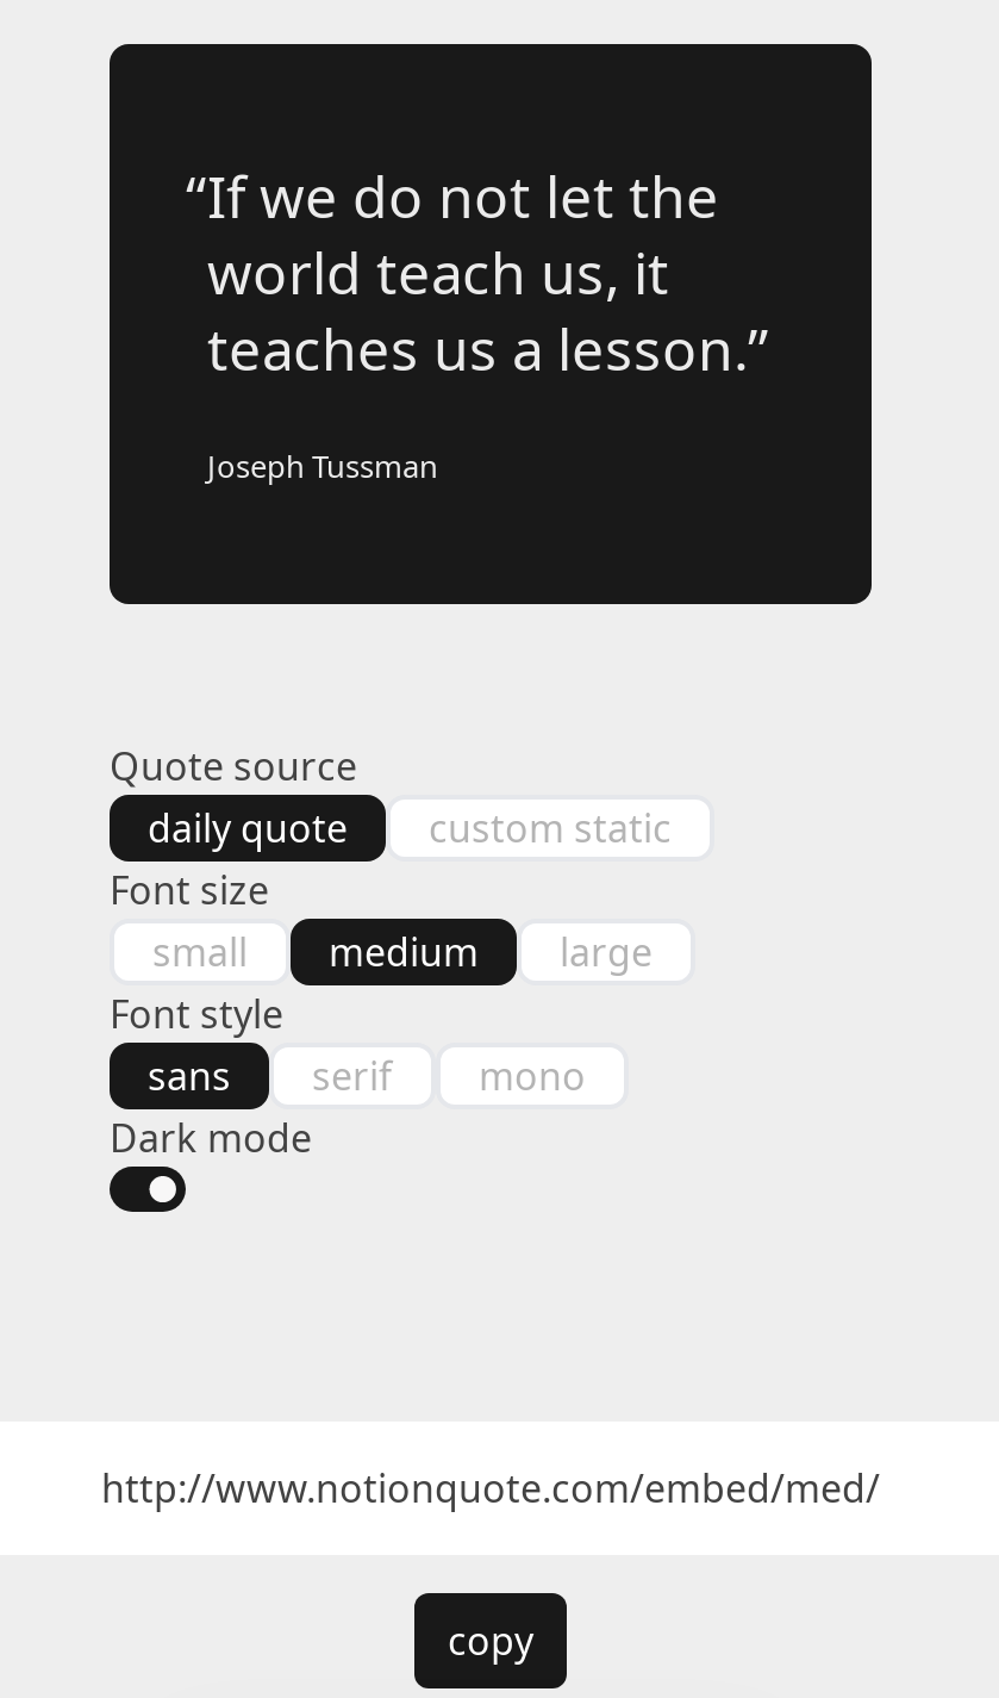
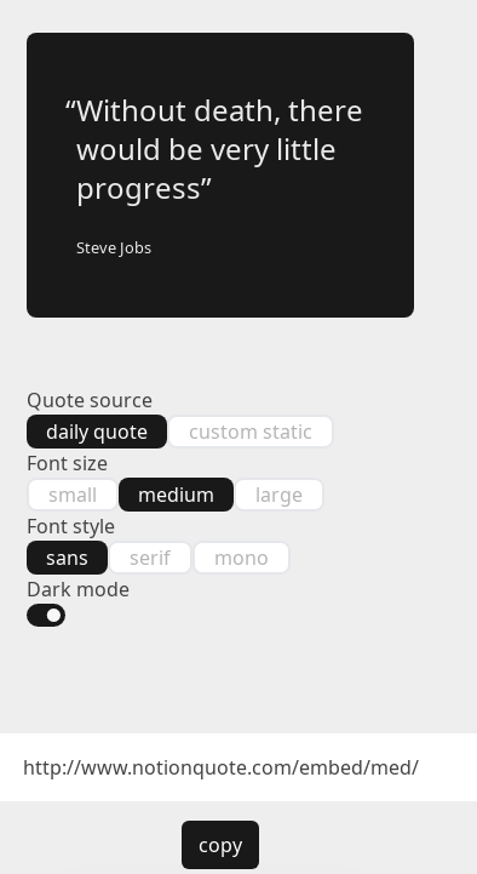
[186,156,769,387] “If we do not let the | world teach us, it | teaches us a lesson.” -> [65,90,363,207] “Without death, there | would be very little | progress”
[207,444,438,487] Joseph Tussman -> [76,236,151,258] Steve Jobs

